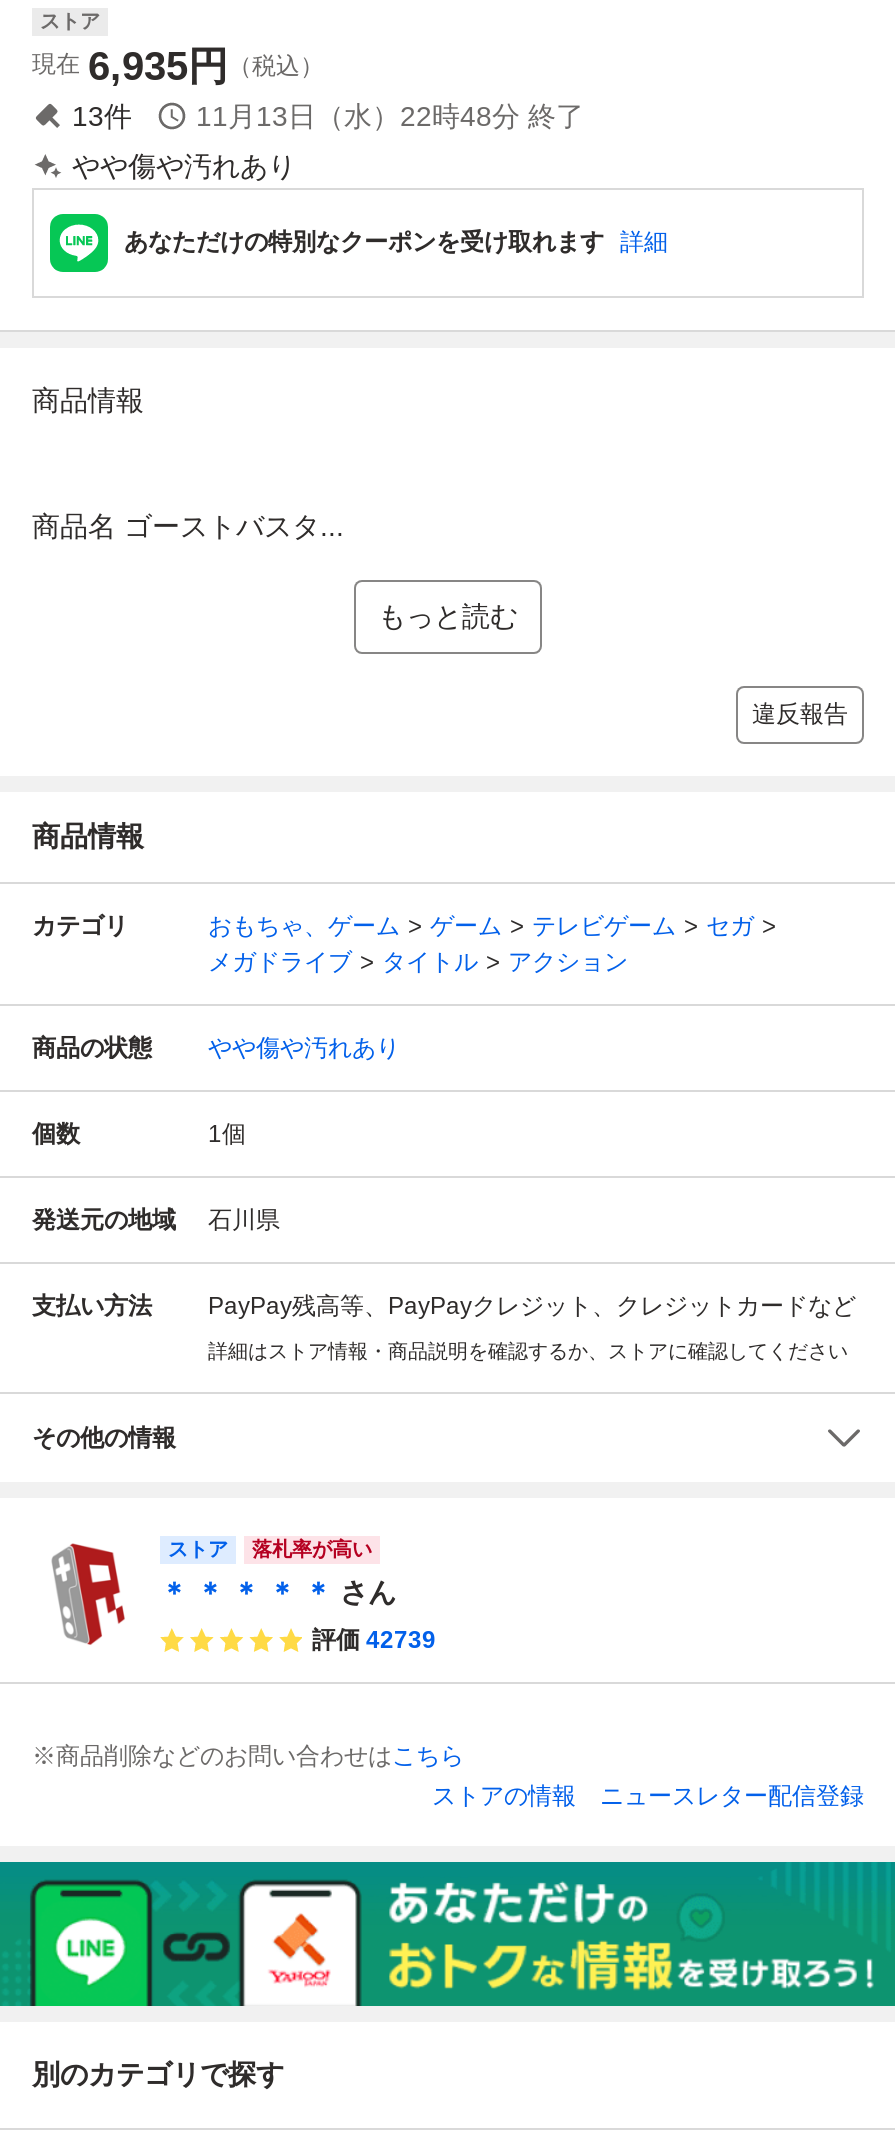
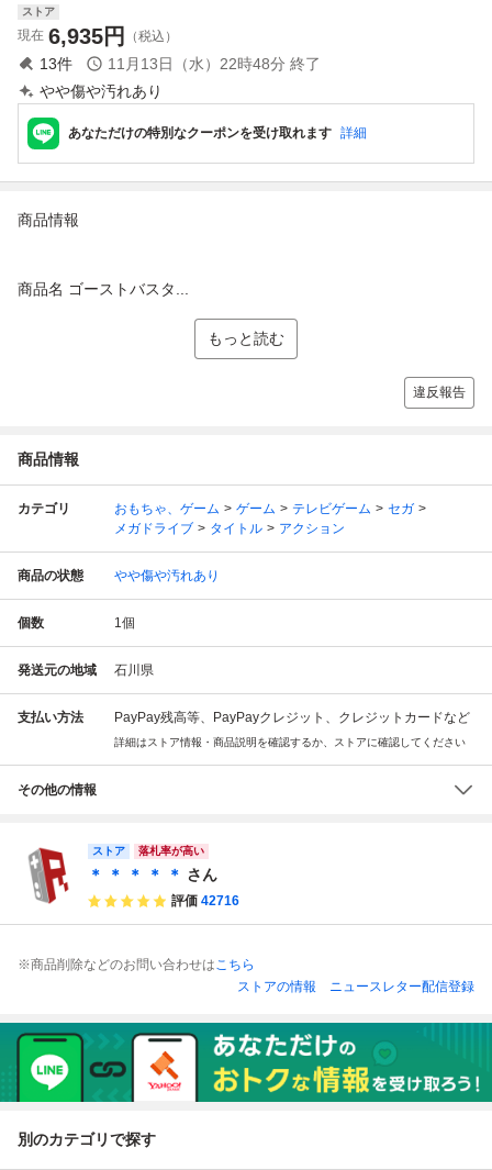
[312,1626,436,1654] 評価 42739 -> [171,893,239,909] 評価 42716

